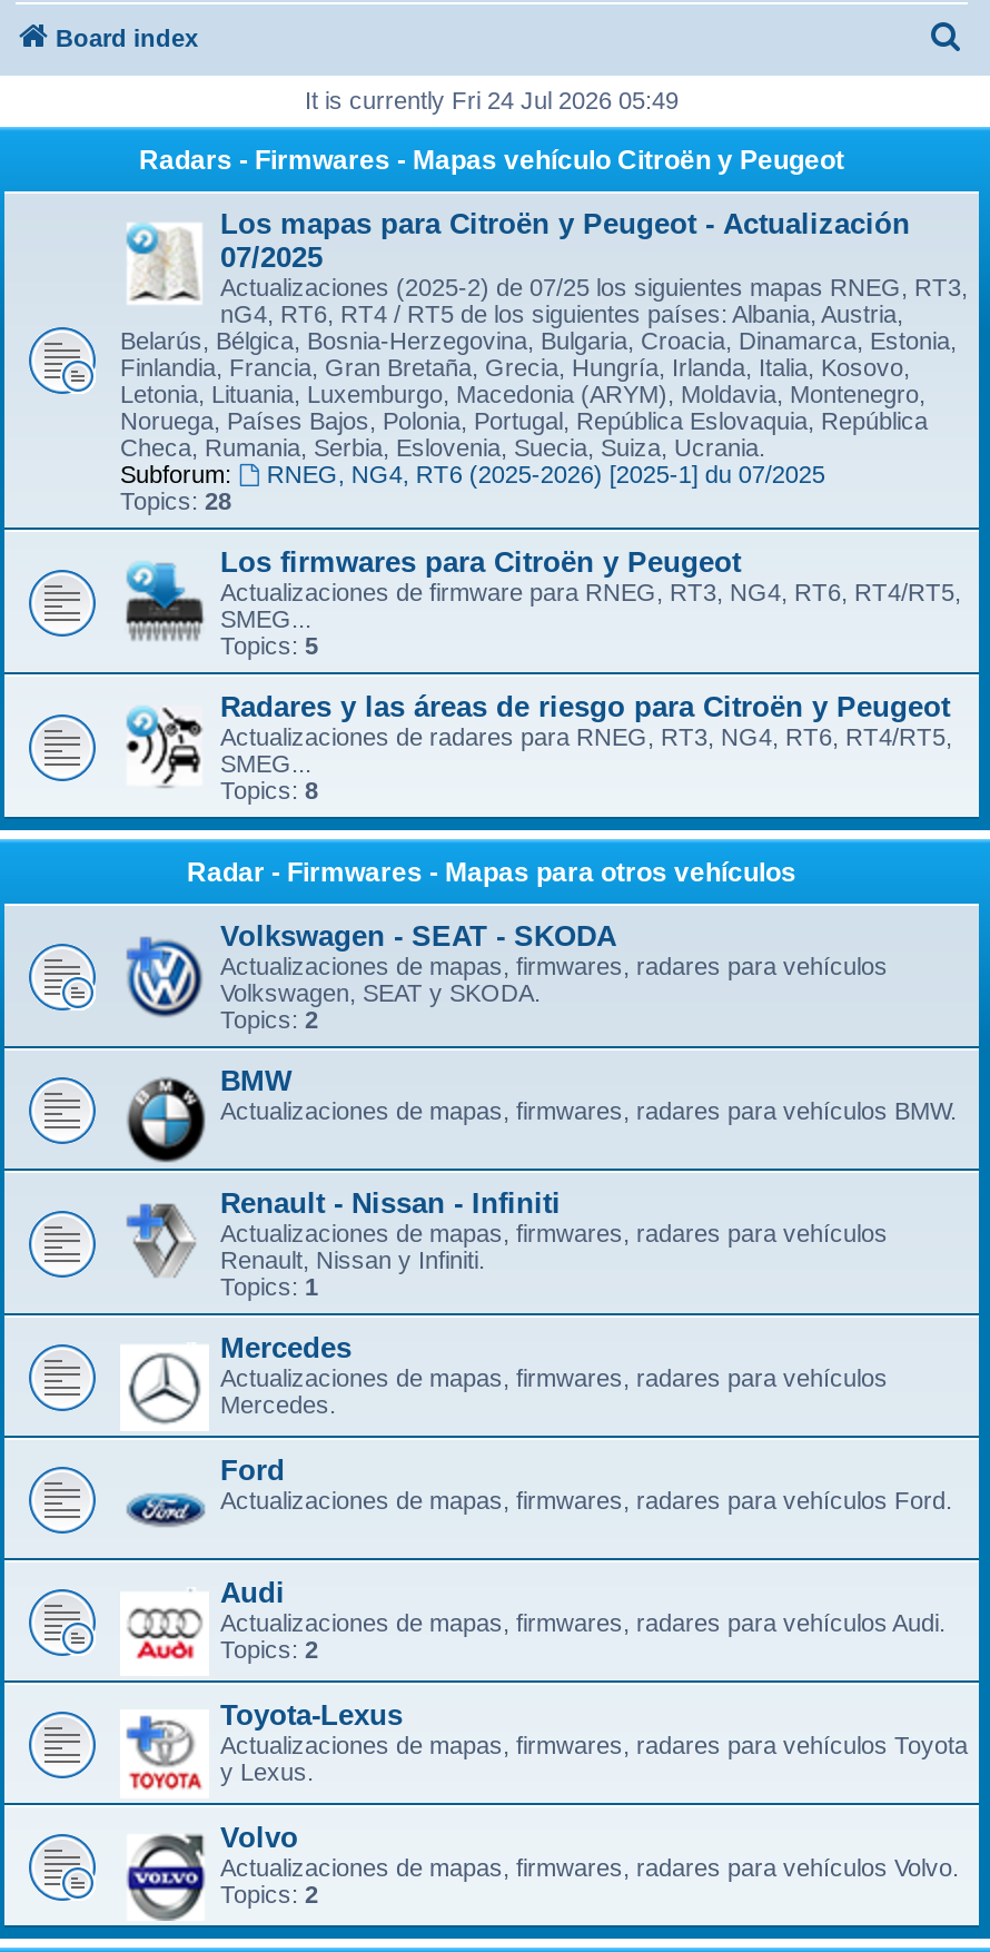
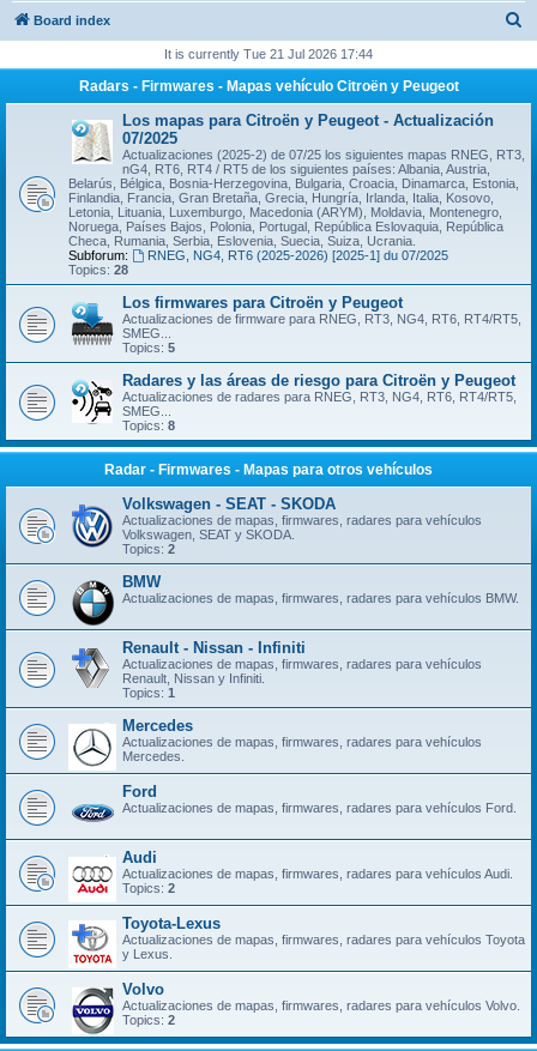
[305,87,679,114] It is currently Fri 24 Jul 2026 05:49 -> [164,47,373,61] It is currently Tue 21 Jul 2026 17:44

